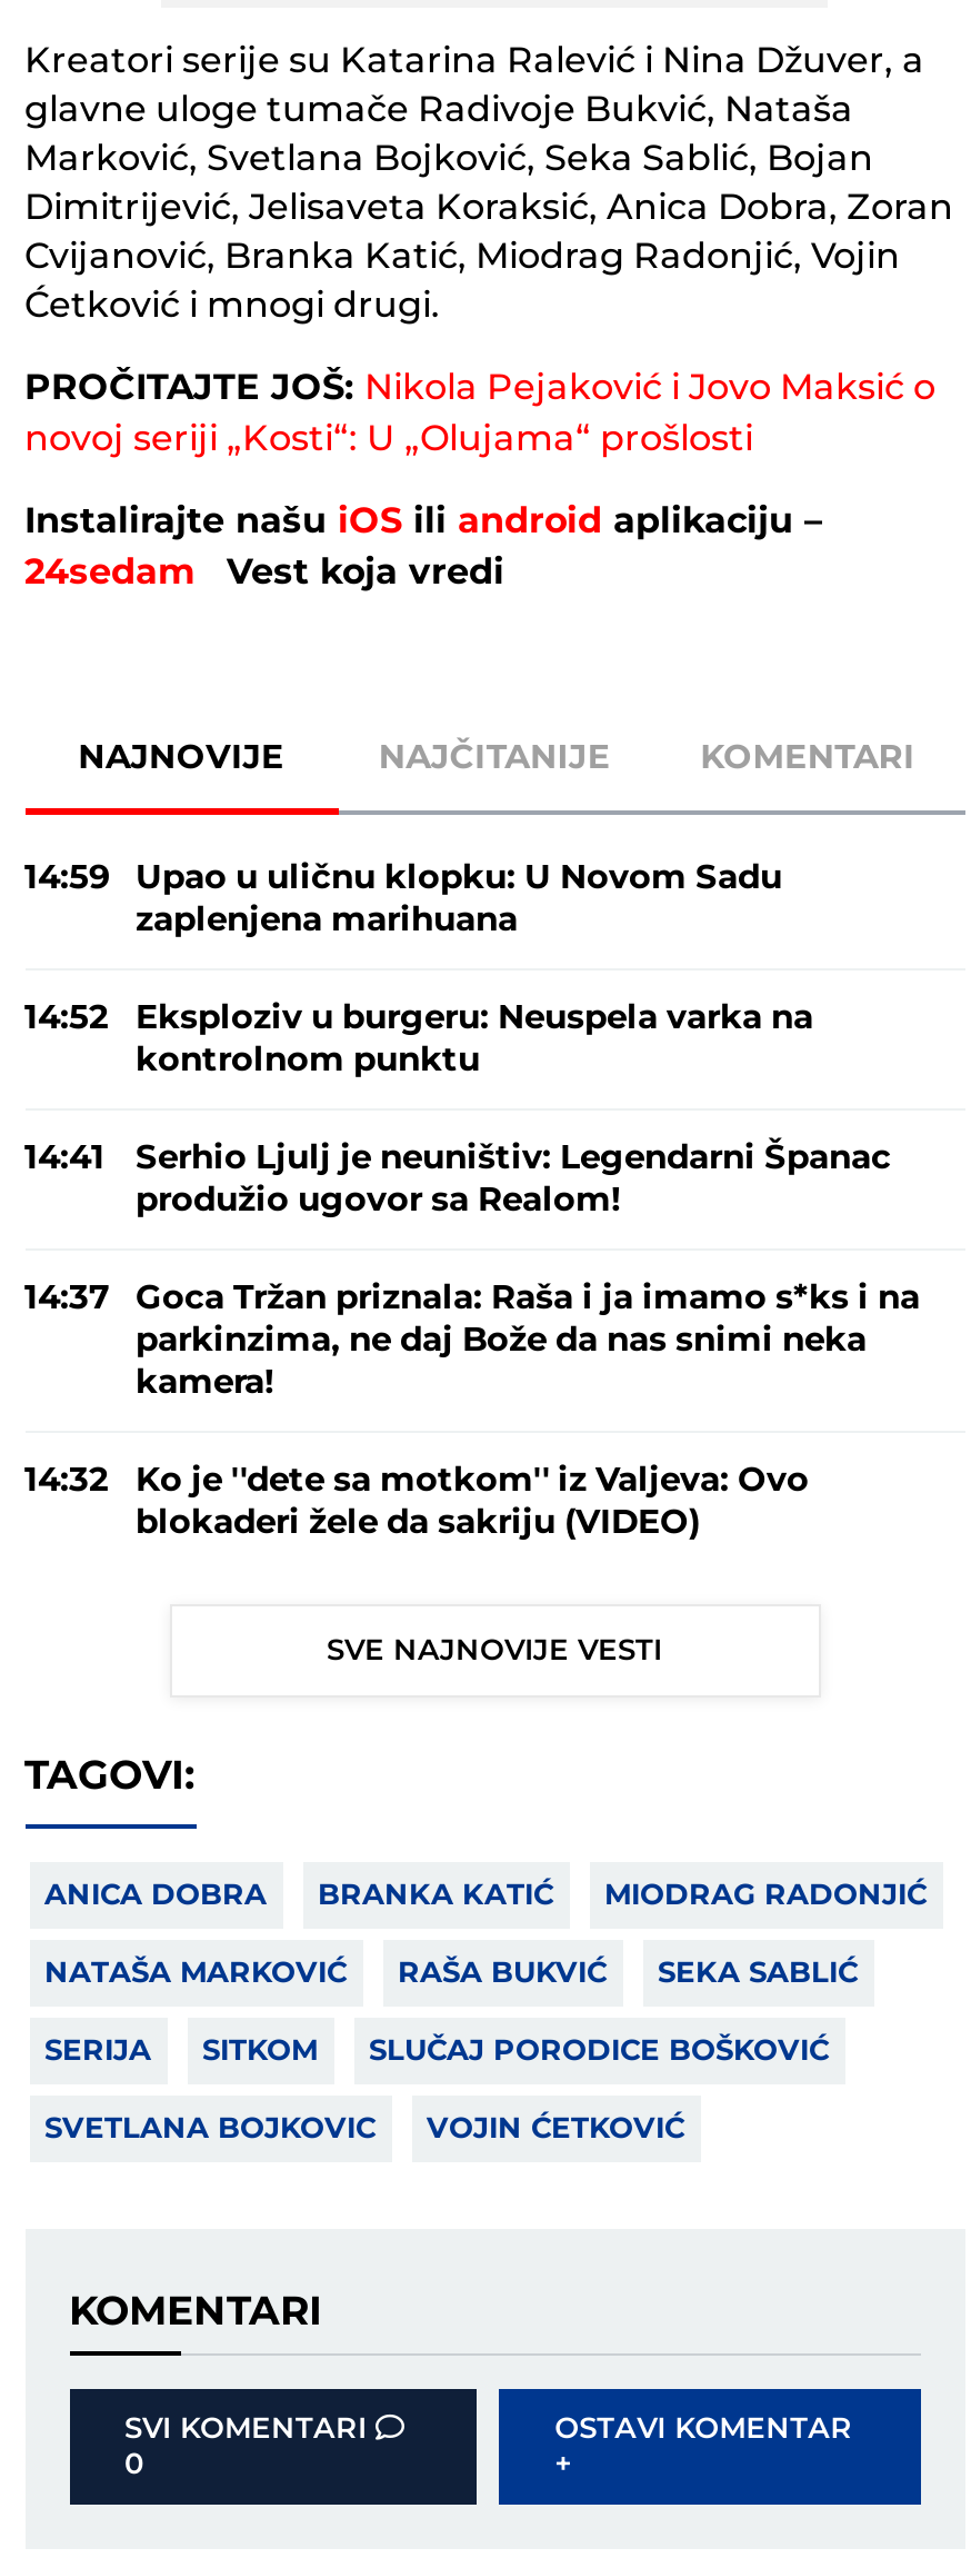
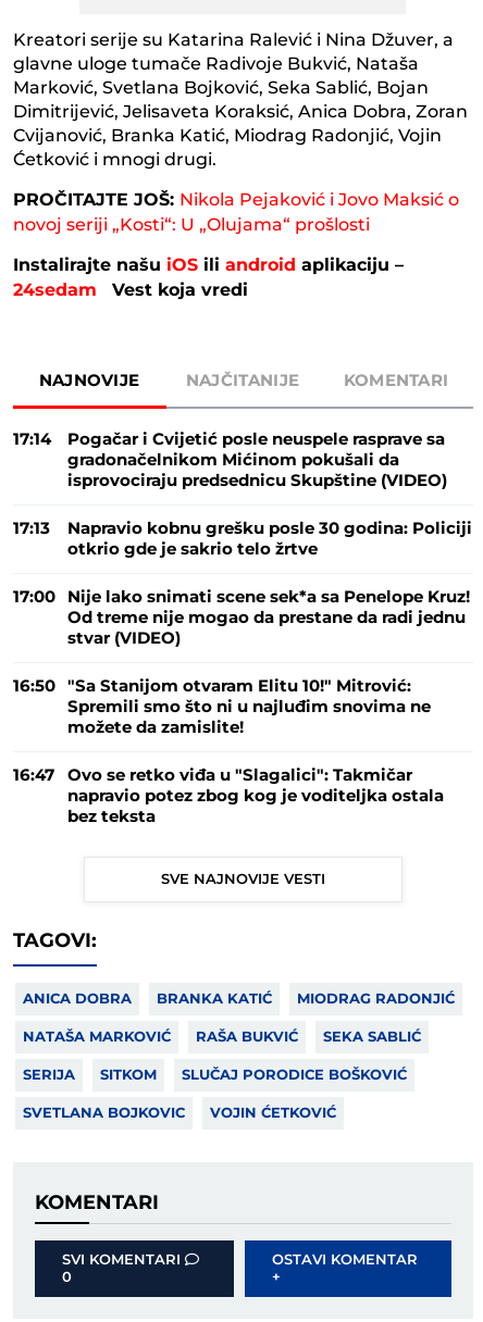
[24,853,111,904] 14:59 -> [13,427,51,452] 17:14
[136,853,782,946] Upao u uličnu klopku: U Novom Sadu | zaplenjena marihuana -> [67,427,447,494] Pogačar i Cvijetić posle neuspele rasprave sa | gradonačelnikom Mićinom pokušali da | isprovociraju predsednicu Skupštine (VIDEO)
[24,993,109,1044] 14:52 -> [13,517,49,542] 17:13
[136,993,813,1086] Eksploziv u burgeru: Neuspela varka na | kontrolnom punktu -> [67,517,472,562] Napravio kobnu grešku posle 30 godina: Policiji | otkrio gde je sakrio telo žrtve
[24,1133,104,1184] 14:41 -> [13,585,55,610] 17:00
[136,1133,891,1226] Serhio Ljulj je neuništiv: Legendarni Španac | produžio ugovor sa Realom! -> [67,585,469,651] Nije lako snimati scene sek*a sa Penelope Kruz! | Od treme nije mogao da prestane da radi jednu | stvar (VIDEO)
[24,1273,109,1324] 14:37 -> [13,674,55,699] 16:50
[136,1273,920,1409] Goca Tržan priznala: Raša i ja imamo s*ks i na | parkinzima, ne daj Bože da nas snimi neka | kamera! -> [67,674,430,740] "Sa Stanijom otvaram Elitu 10!" Mitrović: | Spremili smo što ni u najluđim snovima ne | možete da zamislite!
[24,1455,109,1507] 14:32 -> [13,763,54,788] 16:47
[136,1455,809,1549] Ko je ''dete sa motkom'' iz Valjeva: Ovo | blokaderi žele da sakriju (VIDEO) -> [67,763,443,830] Ovo se retko viđa u "Slagalici": Takmičar | napravio potez zbog kog je voditeljka ostala | bez teksta

